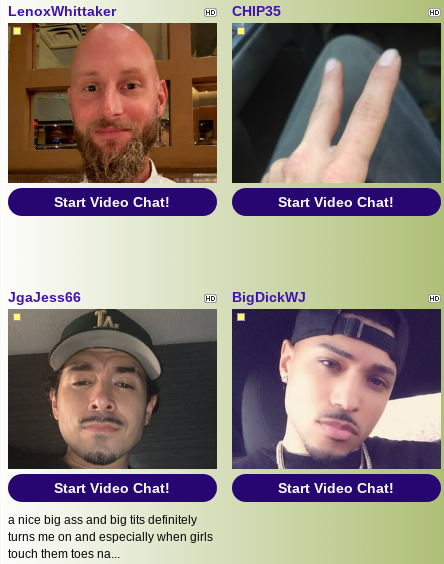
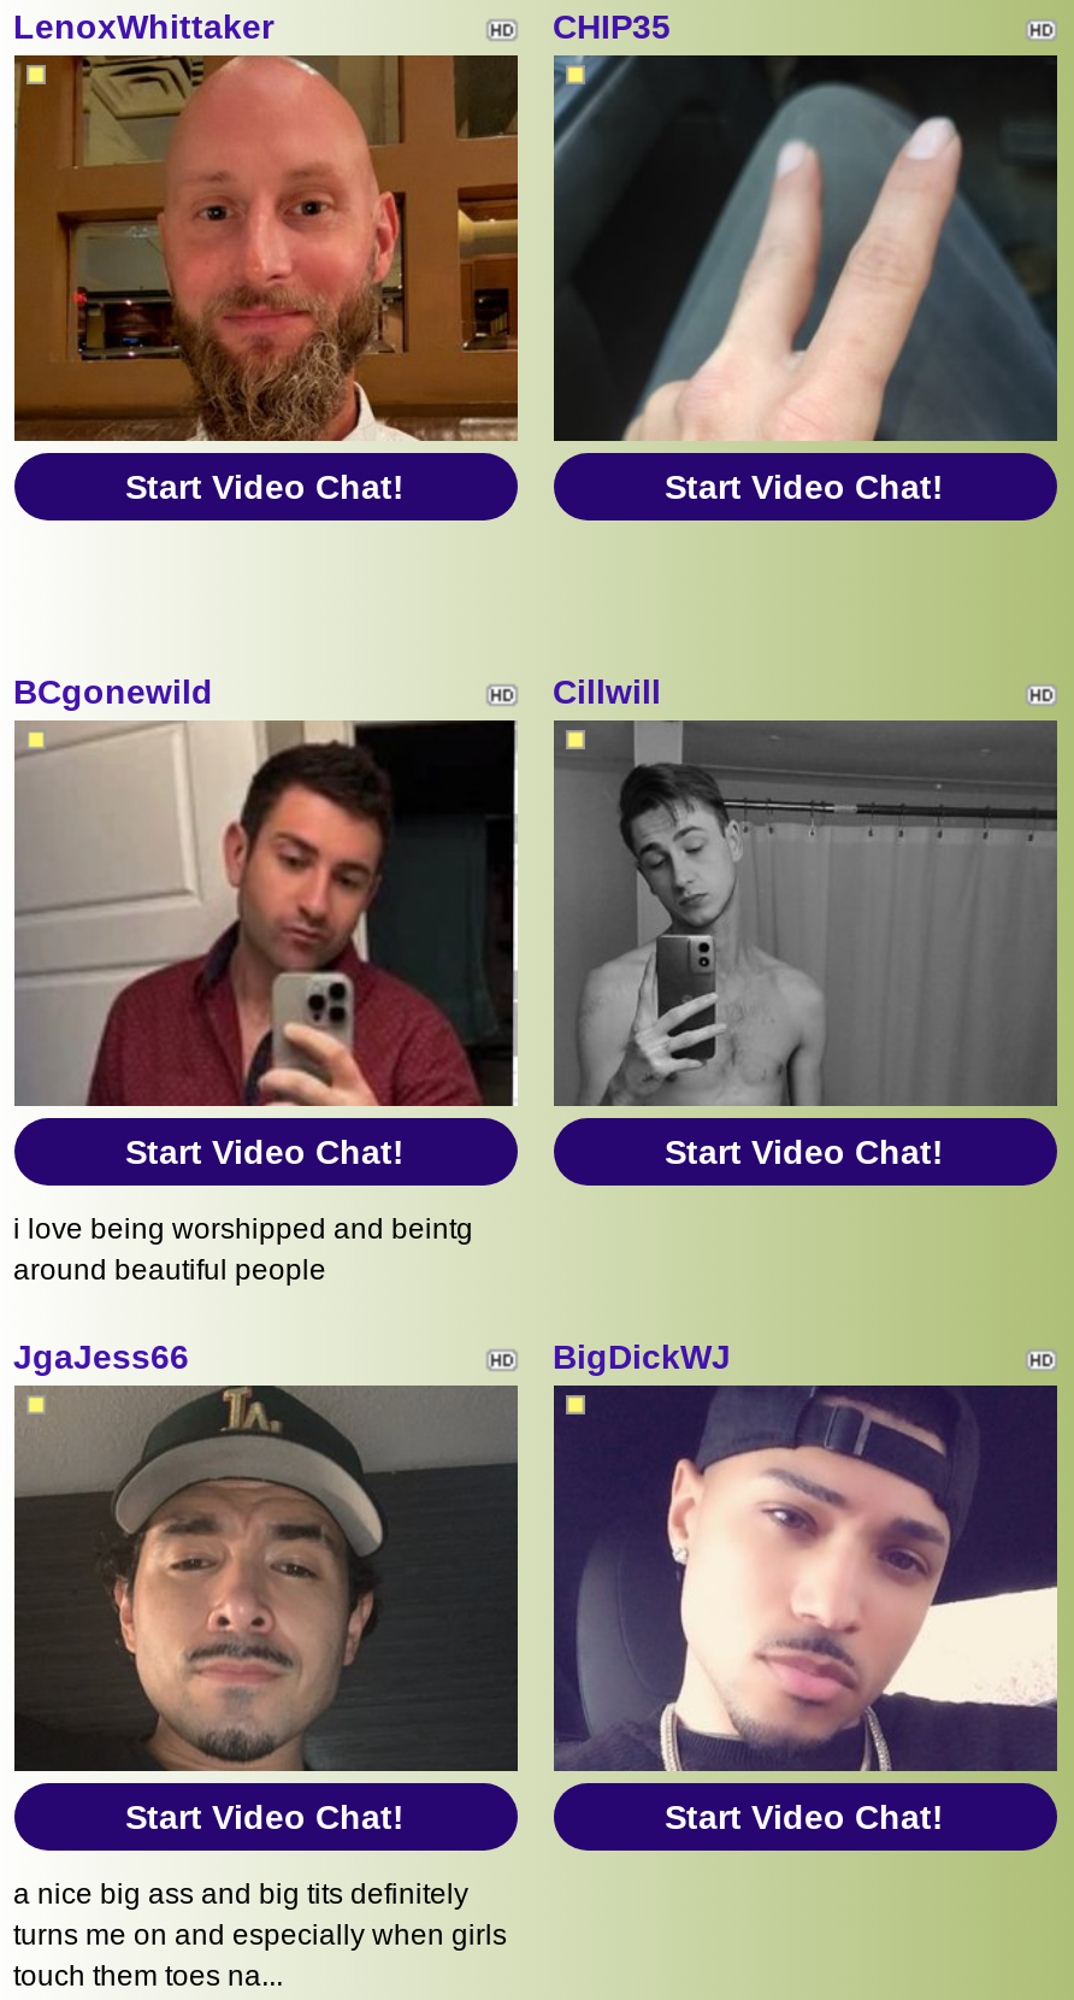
none -> [12,672,520,1188] [image] | BCgonewild
none -> [13,1133,473,1287] Start Video Chat! | i love being worshipped and beintg | around beautiful people
none -> [551,672,1060,1188] [image] | Cillwill
none -> [665,1133,944,1171] Start Video Chat!

